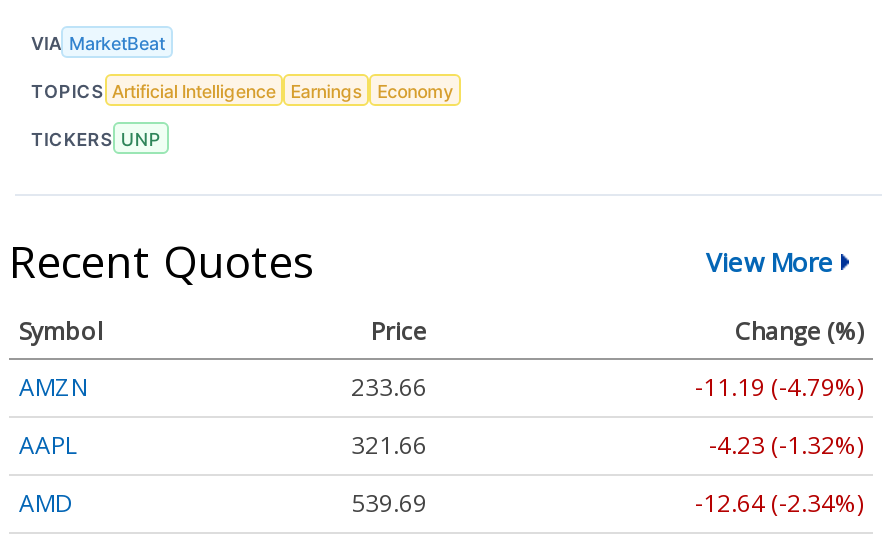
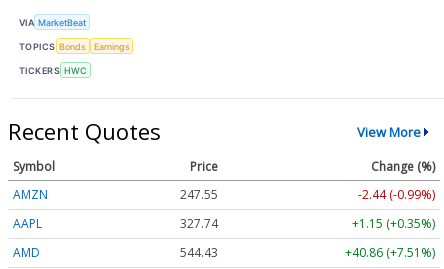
[31,79,276,101] TOPICS Artificial Intelligence -> [19,41,86,52] TOPICS Bonds
[31,79,453,150] Economy | TICKERS UNP -> [19,65,87,76] TICKERS HWC
[351,371,427,405] 233.66 -> [180,186,218,203] 247.55
[695,371,863,405] -11.19 (-4.79%) -> [358,186,435,203] -2.44 (-0.99%)
[351,429,427,463] 321.66 -> [180,215,218,232] 327.74
[709,429,863,463] -4.23 (-1.32%) -> [352,215,435,232] +1.15 (+0.35%)
[351,487,427,521] 539.69 -> [180,244,218,261] 544.43
[695,487,863,521] -12.64 (-2.34%) -> [345,244,435,261] +40.86 (+7.51%)

